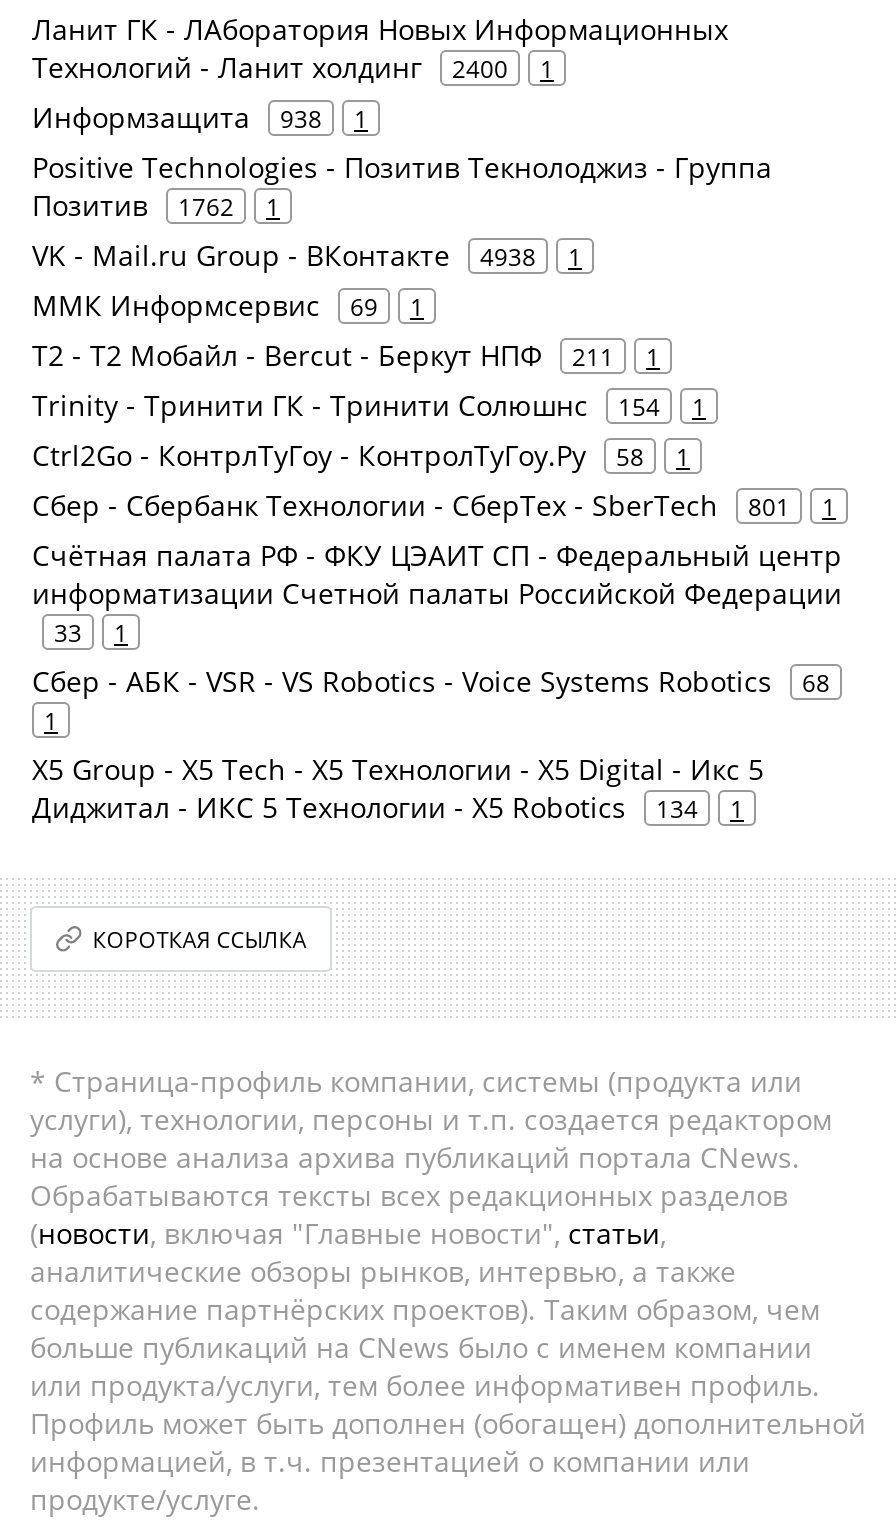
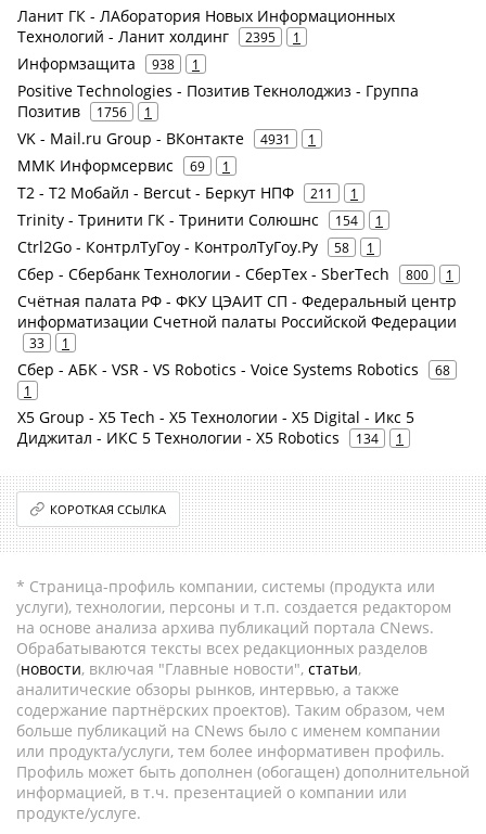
[32,48,554,86] Технологий - Ланит холдинг 2400 1 -> [17,26,300,47] Технологий - Ланит холдинг 2395 1
[32,186,280,224] Позитив 1762 1 -> [17,101,152,121] Позитив 1756 1
[32,236,582,274] VK - Mail.ru Group - ВКонтакте 4938 1 -> [17,128,316,149] VK - Mail.ru Group - ВКонтакте 4931 1
[32,486,836,524] Сбер - Сбербанк Технологии - СберТех - SberTech 801 1 -> [17,264,453,284] Сбер - Сбербанк Технологии - СберТех - SberTech 800 1

